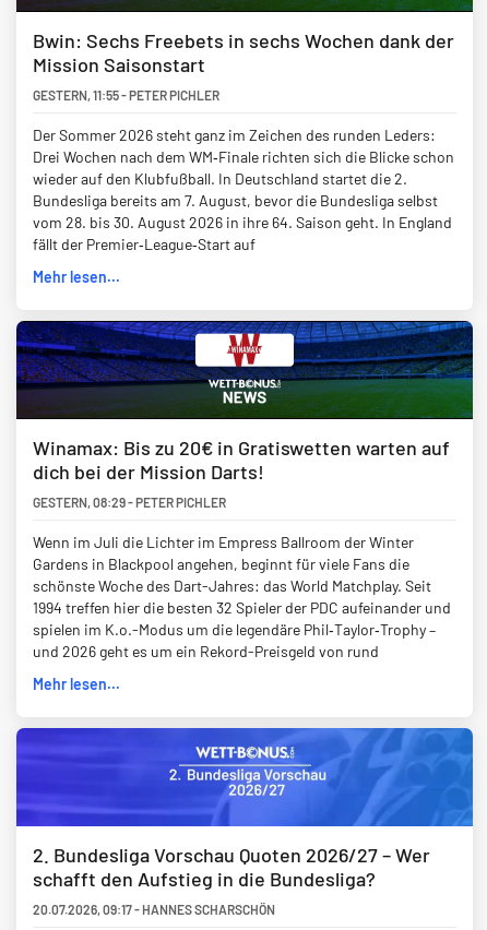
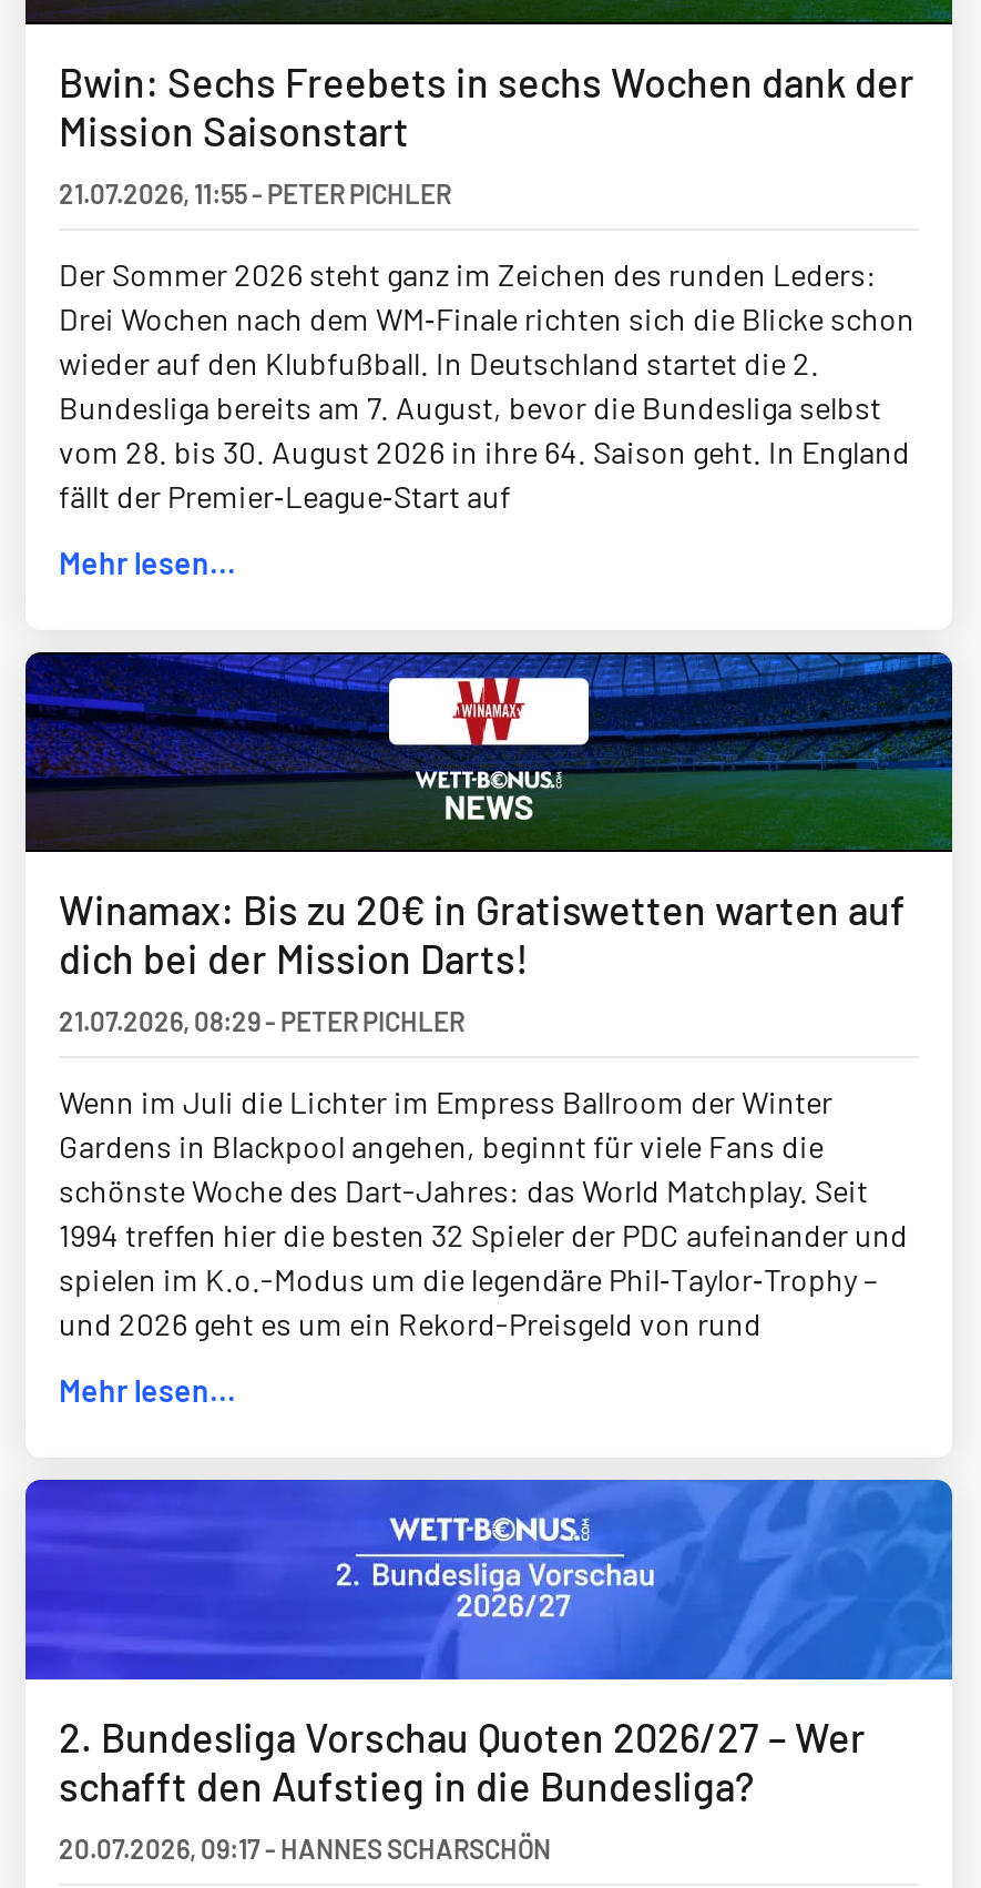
[33,87,219,103] GESTERN, 11:55 - PETER PICHLER -> [59,177,451,209] 21.07.2026, 11:55 - PETER PICHLER
[33,494,226,510] GESTERN, 08:29 - PETER PICHLER -> [59,1005,464,1036] 21.07.2026, 08:29 - PETER PICHLER

